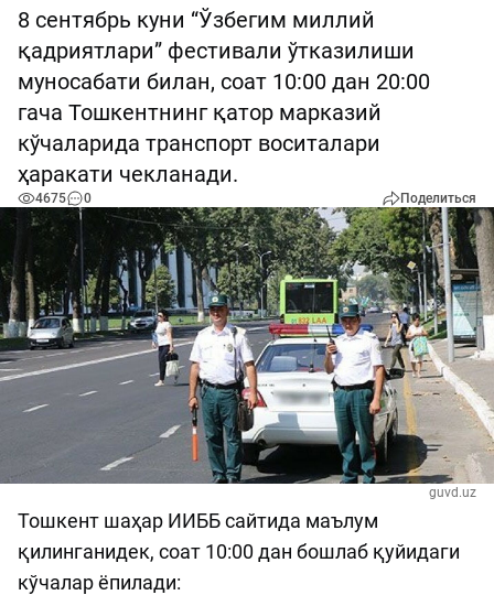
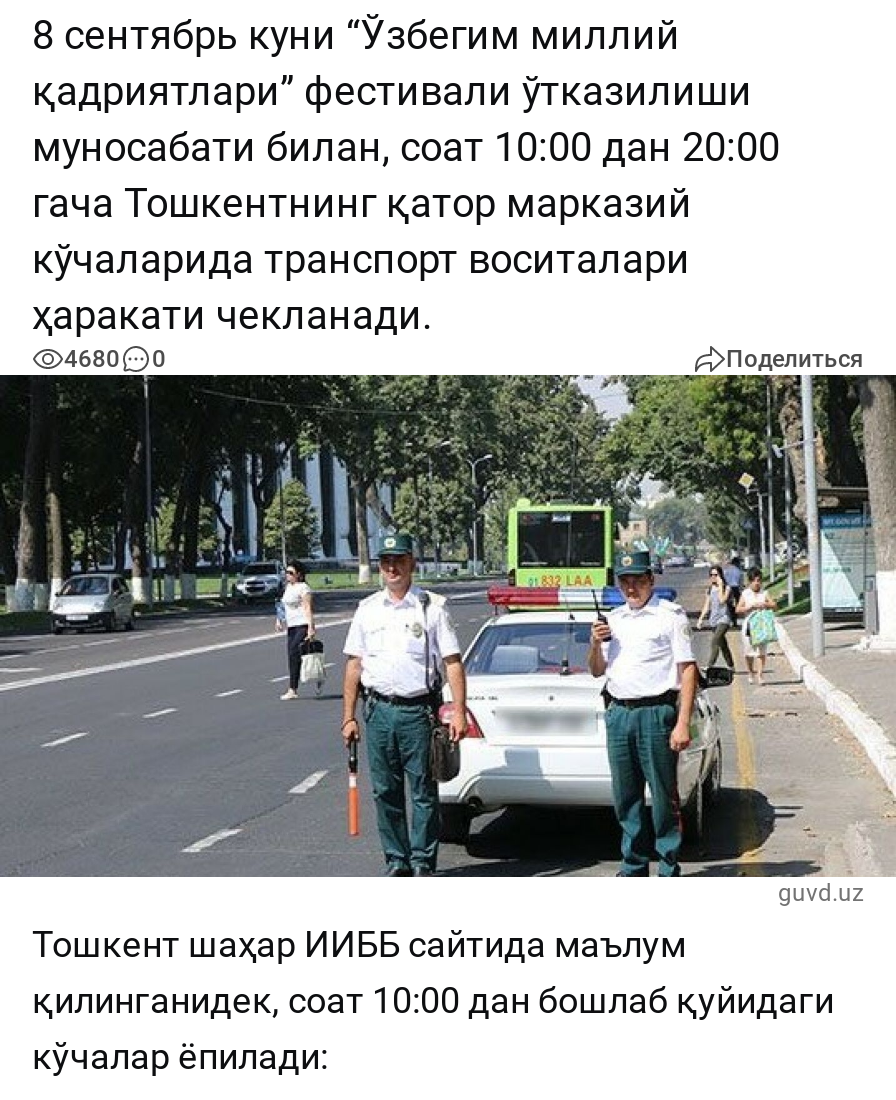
[35,191,92,206] 4675 0 -> [64,345,166,373] 4680 0

